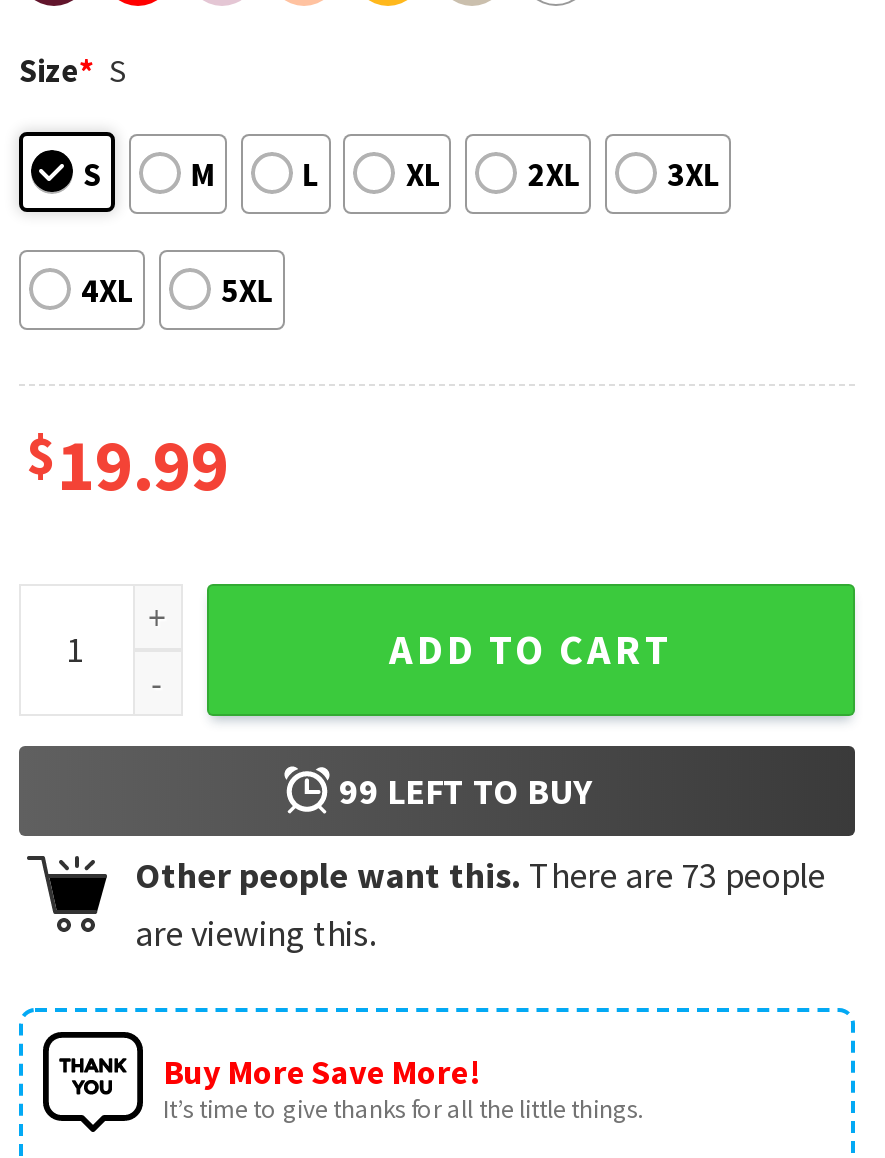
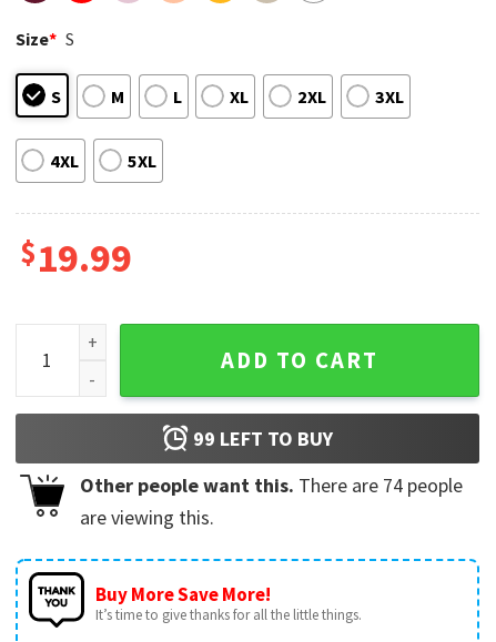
[135,851,825,897] Other people want this. There are 73 people -> [80,472,463,497] Other people want this. There are 74 people

